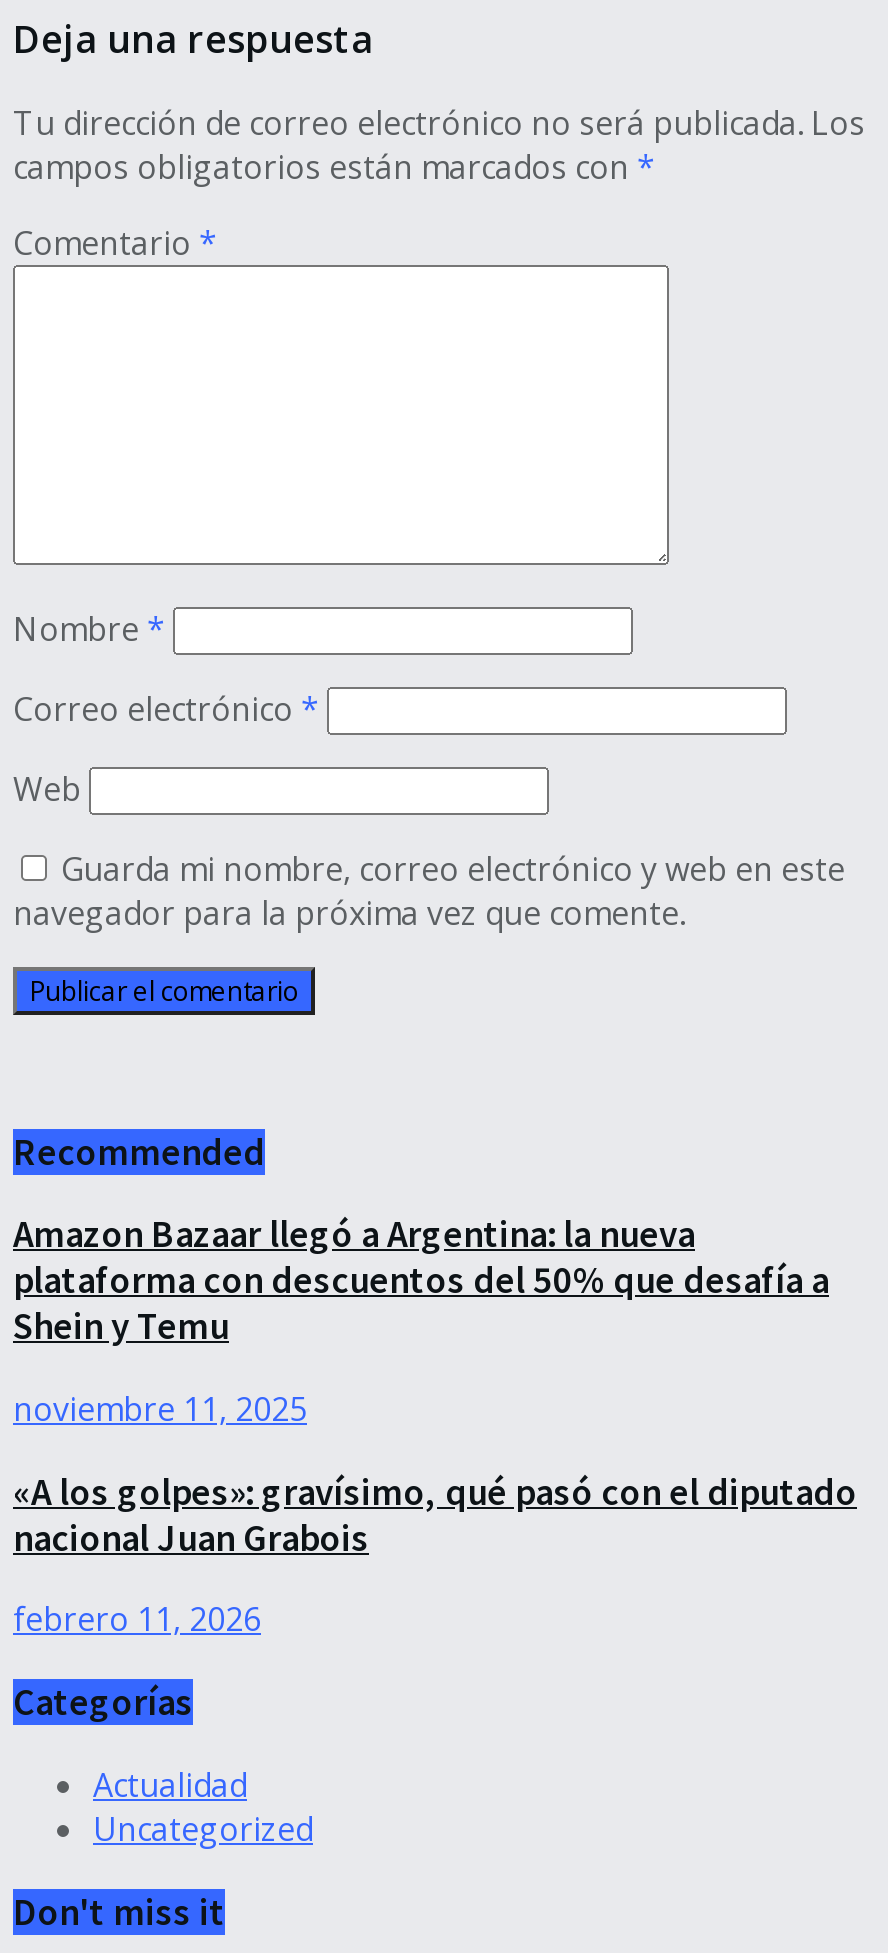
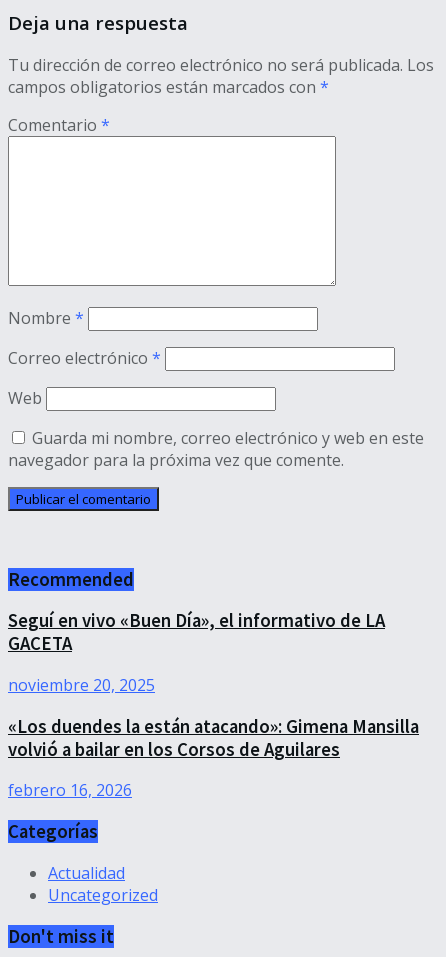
[13,1212,829,1350] Amazon Bazaar llegó a Argentina: la nueva | plataforma con descuentos del 50% que desafía a | Shein y Temu -> [8,609,385,655] Seguí en vivo «Buen Día», el informativo de LA | GACETA
[13,1387,307,1431] noviembre 11, 2025 -> [8,674,155,696] noviembre 20, 2025
[13,1468,857,1560] «A los golpes»: gravísimo, qué pasó con el diputado | nacional Juan Grabois -> [8,715,419,761] «Los duendes la están atacando»: Gimena Mansilla | volvió a bailar en los Corsos de Aguilares
[13,1598,261,1642] febrero 11, 2026 -> [8,779,132,801] febrero 16, 2026

